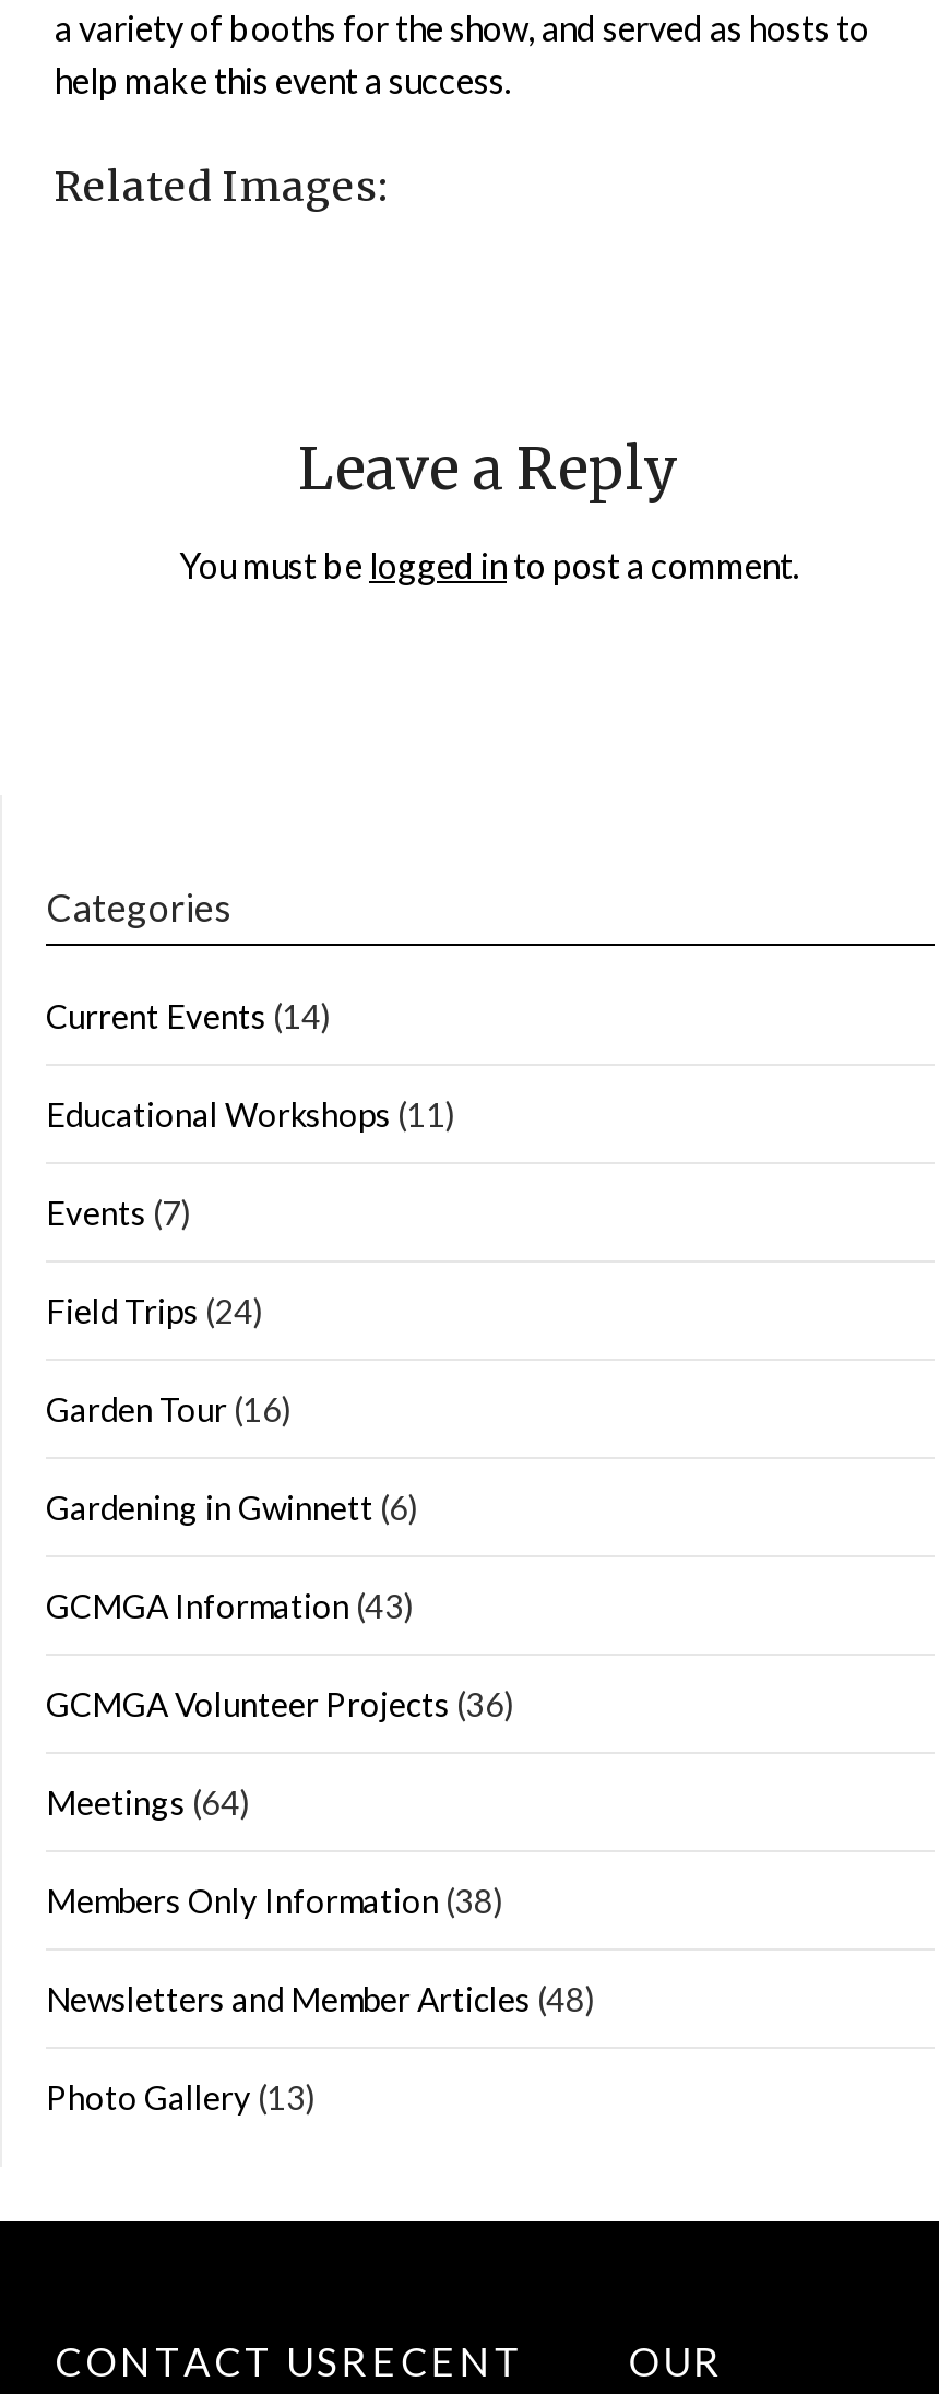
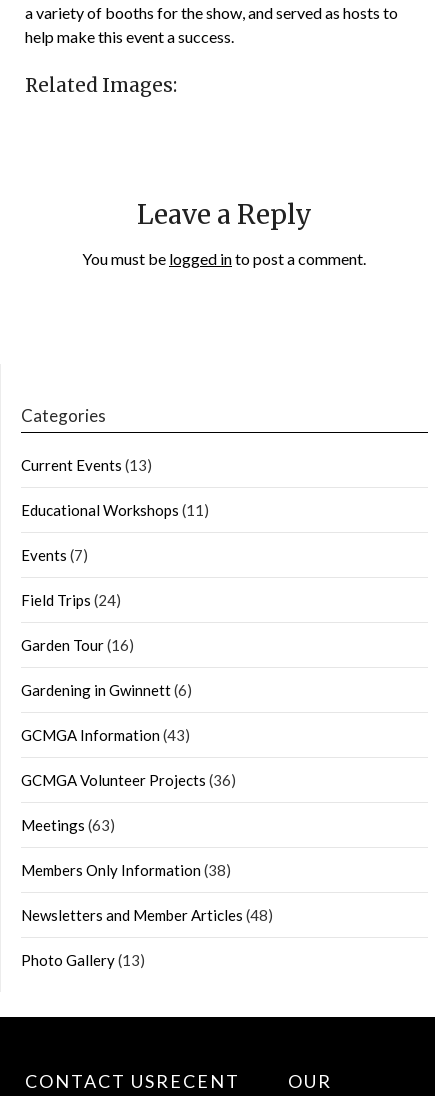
[46,995,332,1035] Current Events (14) -> [21,456,152,474] Current Events (13)
[46,1782,251,1821] Meetings (64) -> [21,816,115,834] Meetings (63)

